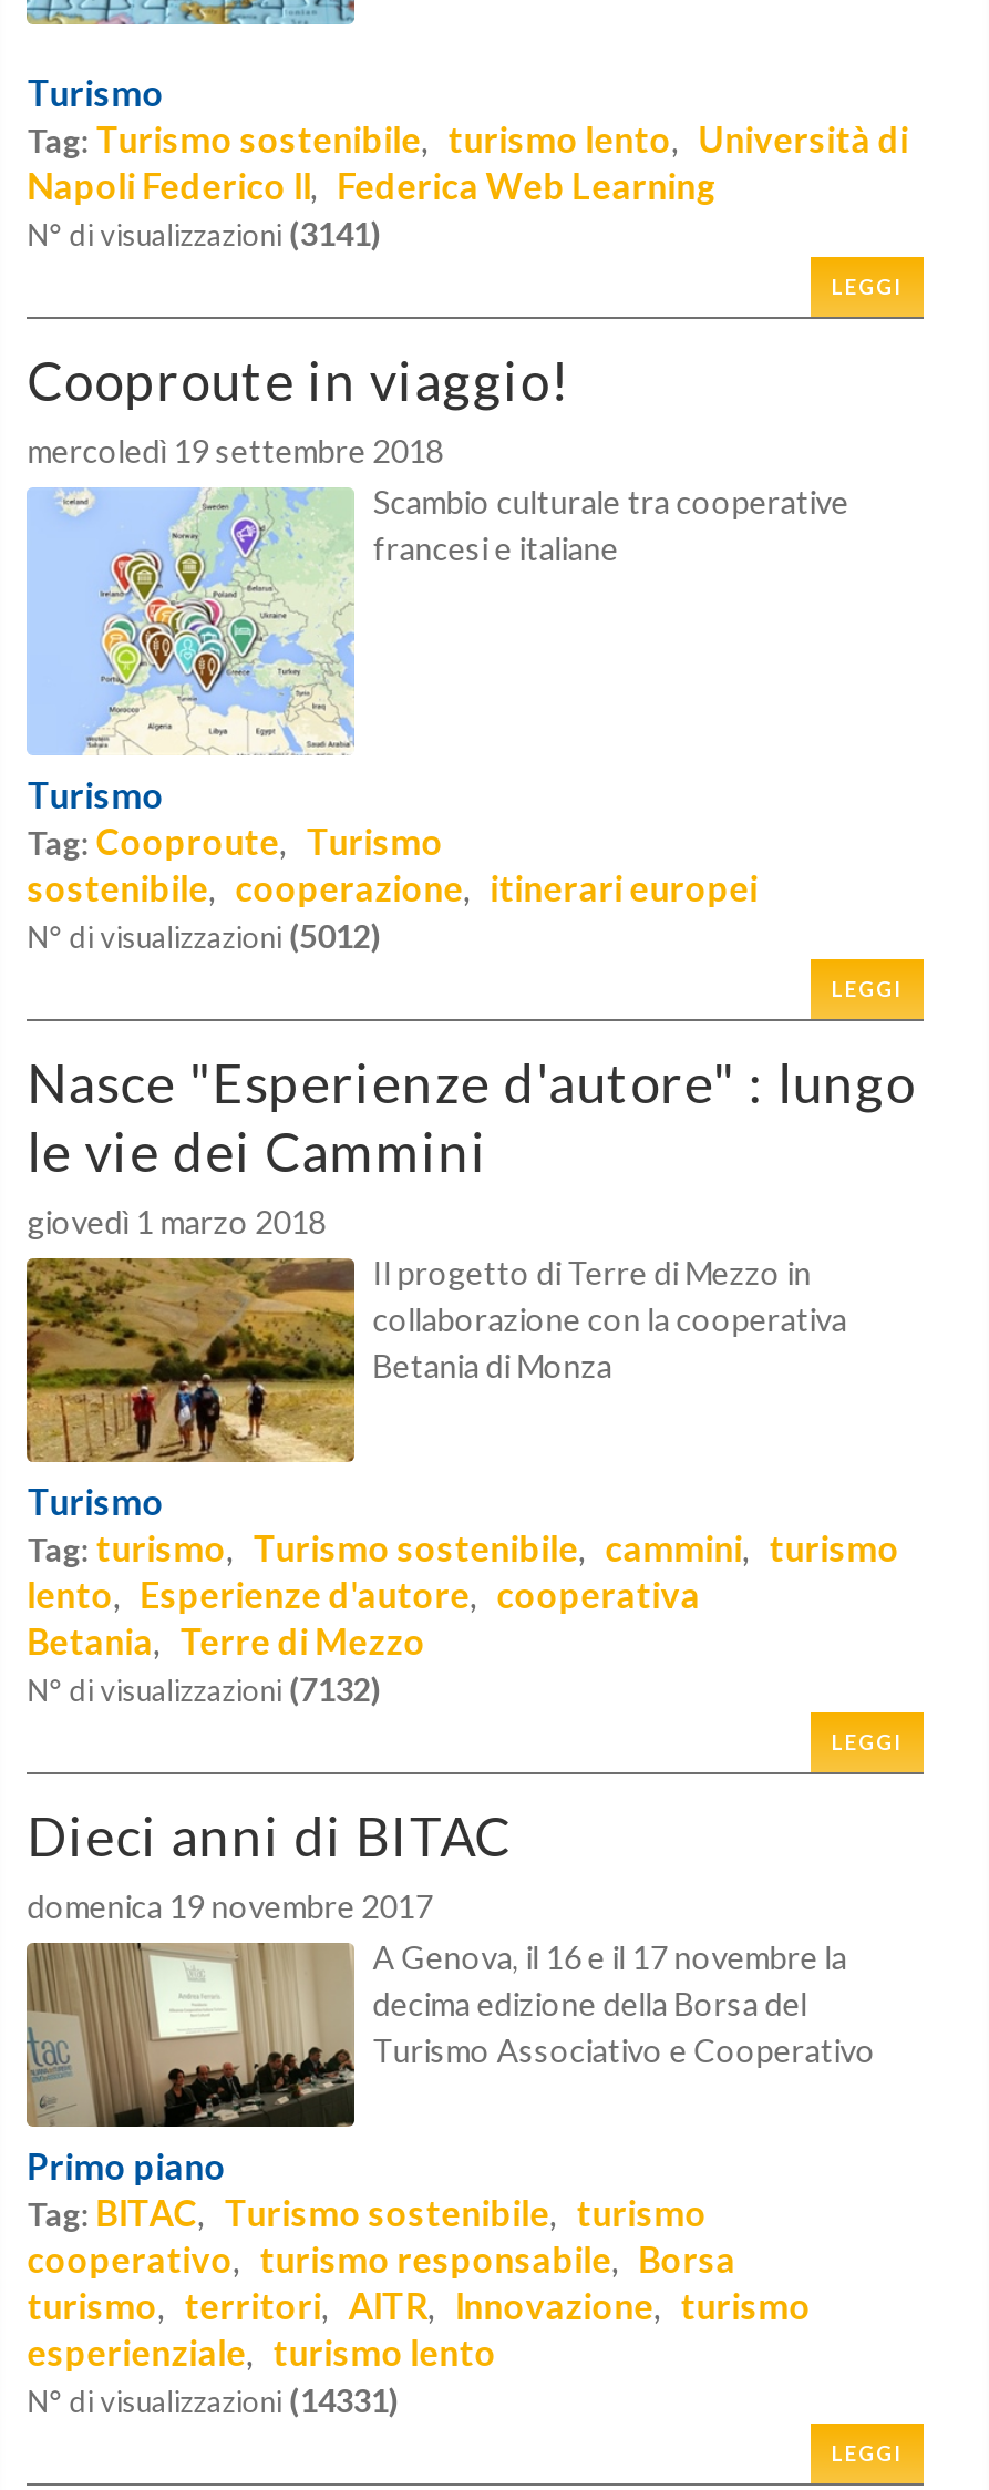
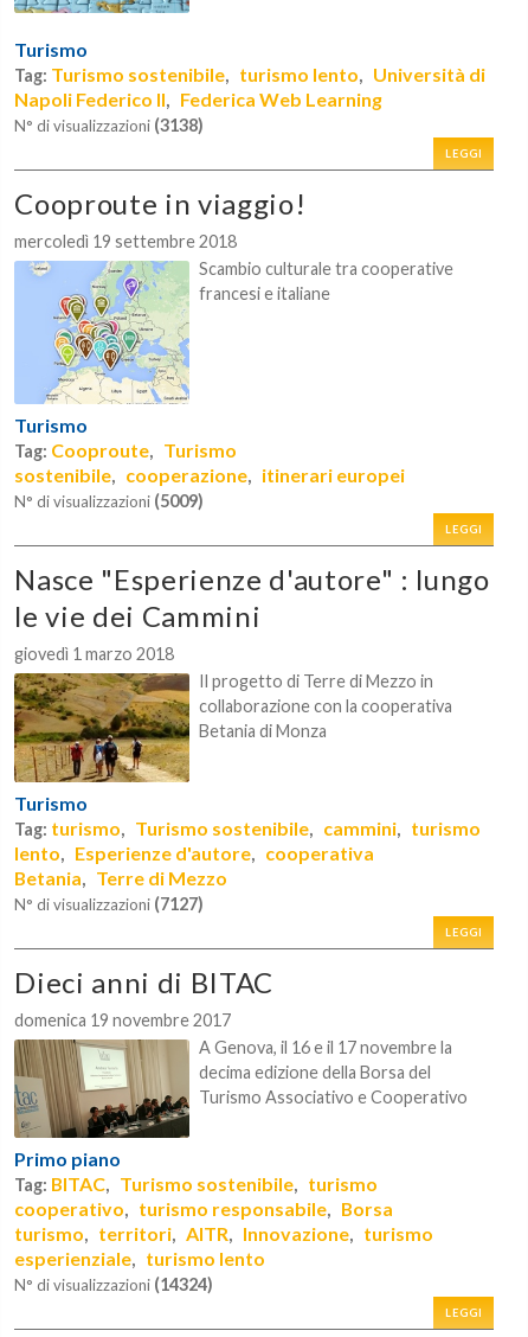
[27,215,381,253] N° di visualizzazioni (3141) -> [14,115,204,135] N° di visualizzazioni (3138)
[27,916,381,954] N° di visualizzazioni (5012) -> [14,490,204,510] N° di visualizzazioni (5009)
[27,1670,381,1708] N° di visualizzazioni (7132) -> [14,893,204,914] N° di visualizzazioni (7127)
[27,2380,399,2418] N° di visualizzazioni (14331) -> [14,1274,213,1294] N° di visualizzazioni (14324)

